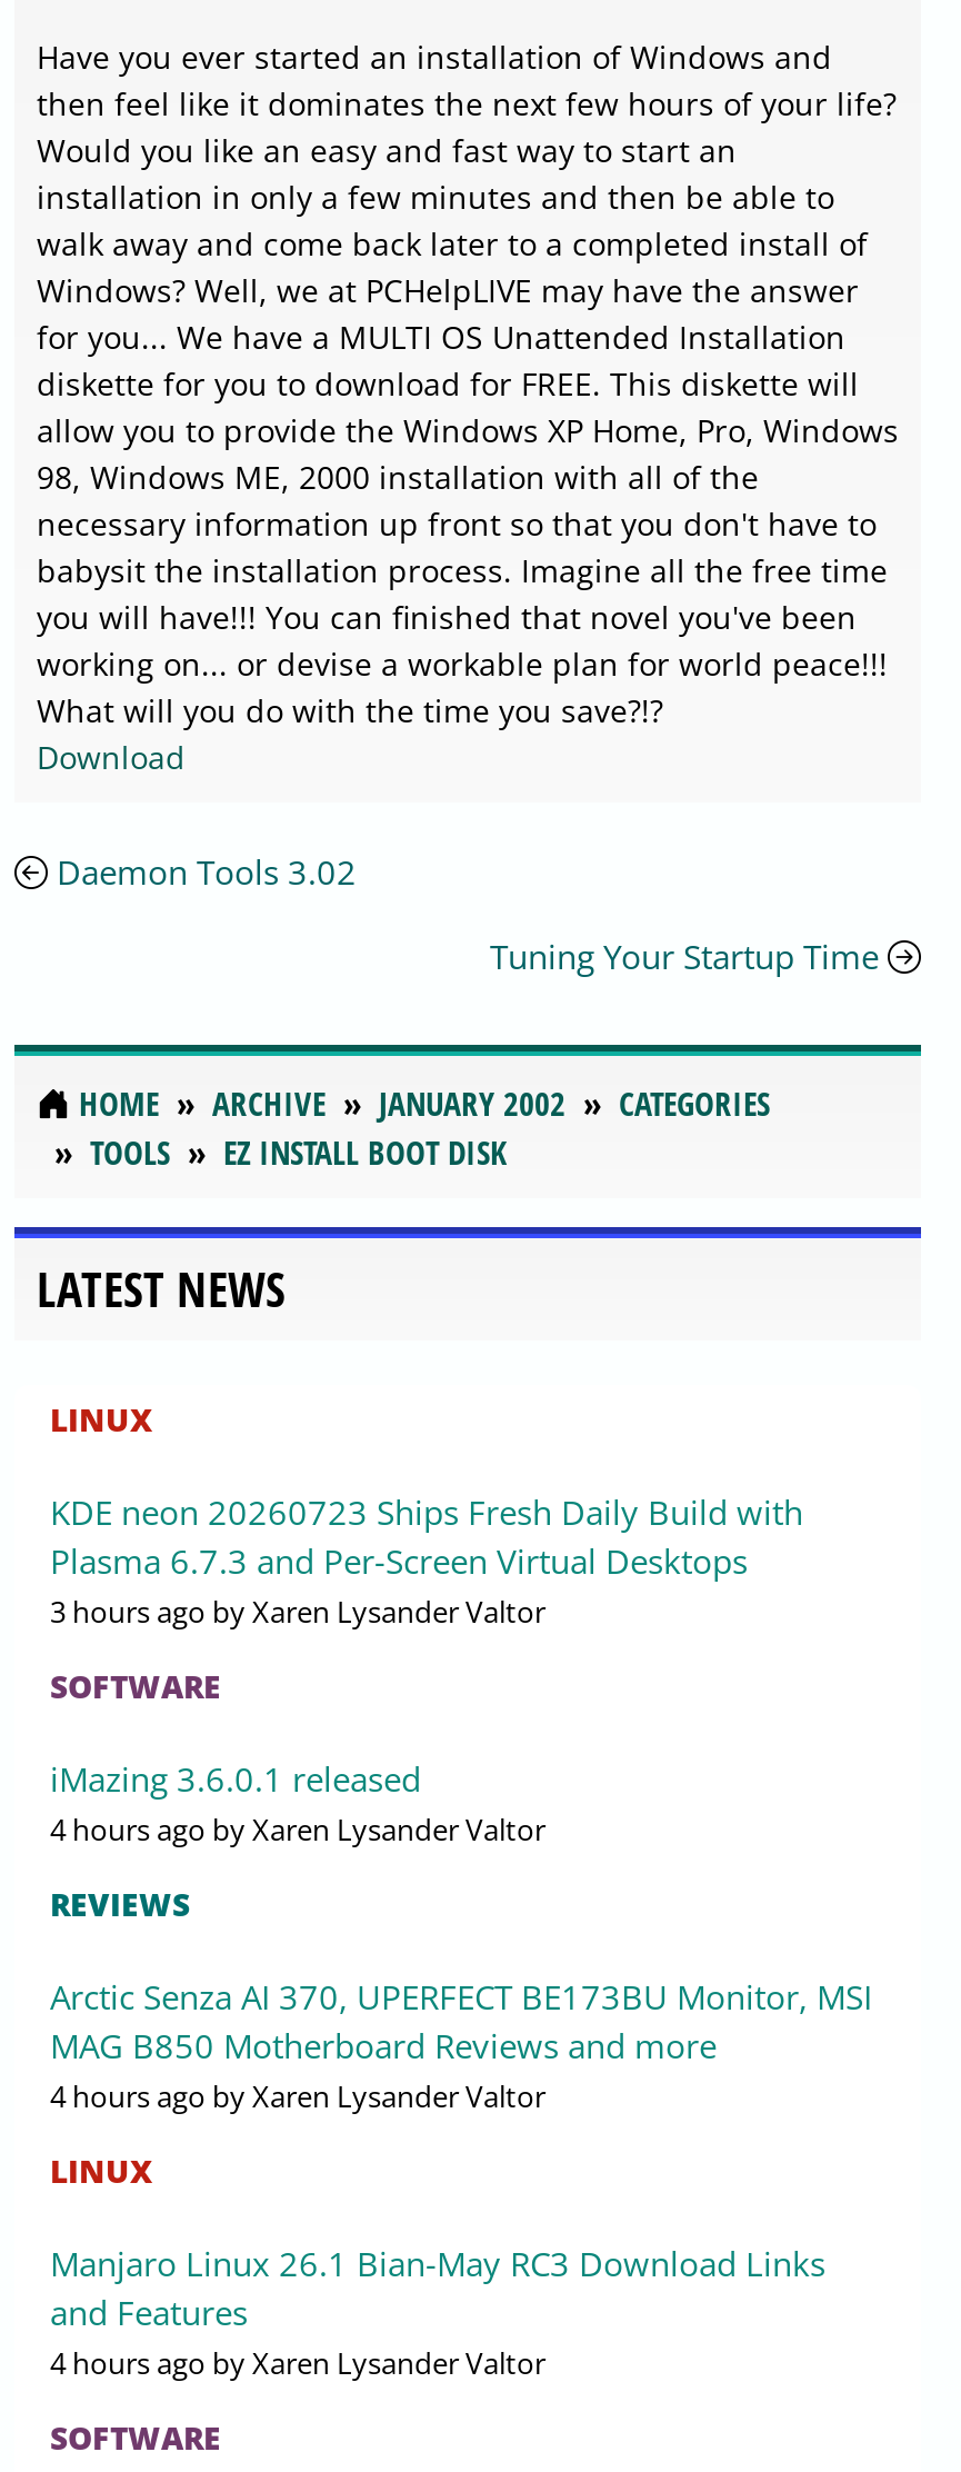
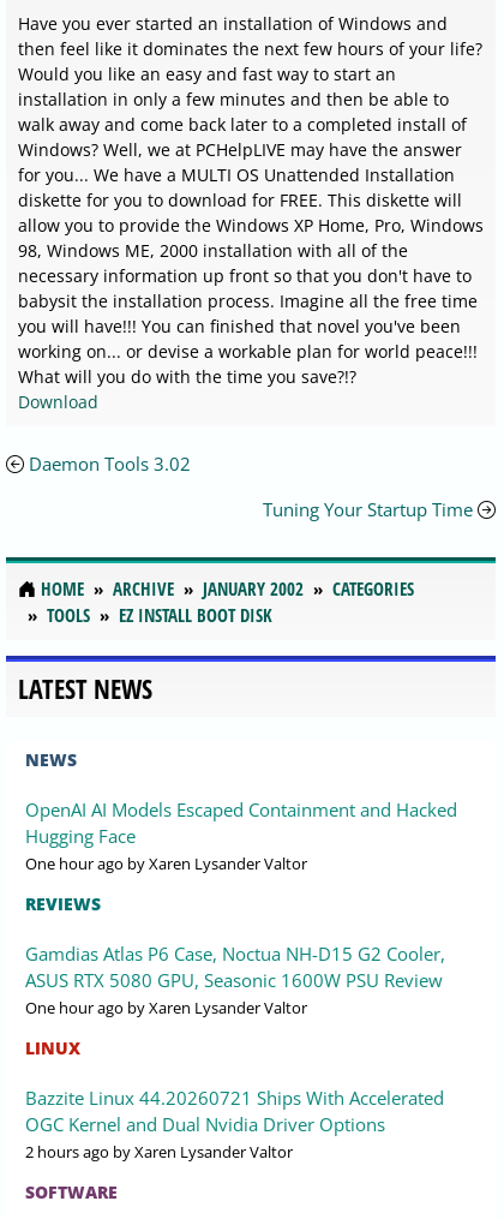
[50,1398,803,1850] LINUX | KDE neon 20260723 Ships Fresh Daily Build with | Plasma 6.7.3 and Per-Screen Virtual Desktops | 3 hours ago by Xaren Lysander Valtor | SOFTWARE | iMazing 3.6.0.1 released | 4 hours ago by Xaren Lysander Valtor -> [25,748,457,874] NEWS | OpenAI AI Models Escaped Containment and Hacked | Hugging Face | One hour ago by Xaren Lysander Valtor
[50,1974,872,2116] Arctic Senza AI 370, UPERFECT BE173BU Monitor, MSI | MAG B850 Motherboard Reviews and more | 4 hours ago by Xaren Lysander Valtor -> [25,942,445,1018] Gamdias Atlas P6 Case, Noctua NH-D15 G2 Cooler, | ASUS RTX 5080 GPU, Seasonic 1600W PSU Review | One hour ago by Xaren Lysander Valtor
[50,2241,825,2383] Manjaro Linux 26.1 Bian-May RC3 Download Links | and Features | 4 hours ago by Xaren Lysander Valtor -> [25,1086,444,1163] Bazzite Linux 44.20260721 Ships With Accelerated | OGC Kernel and Dual Nvidia Driver Options | 2 hours ago by Xaren Lysander Valtor

